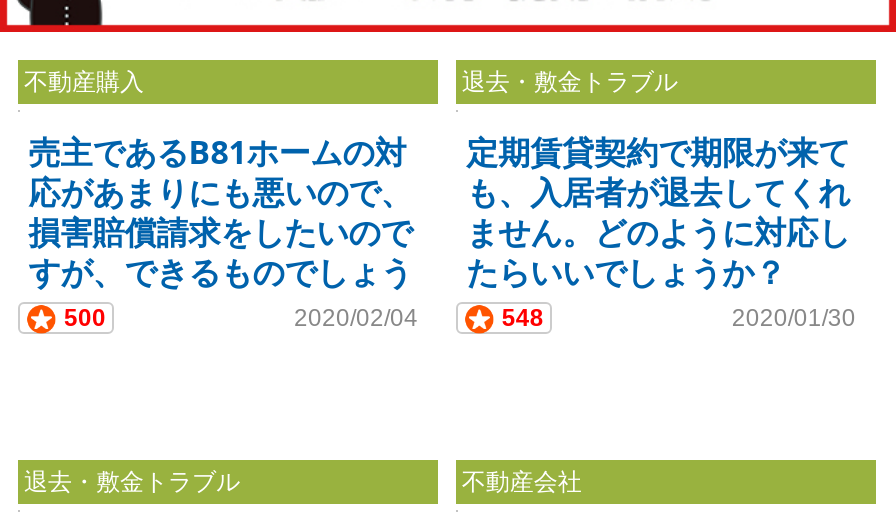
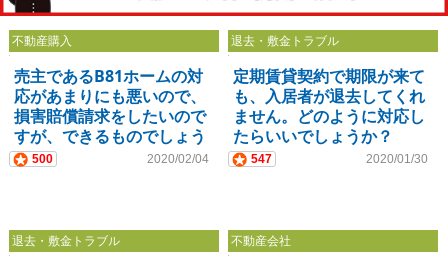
[502,303,544,331] 548 -> [251,152,272,166] 547

